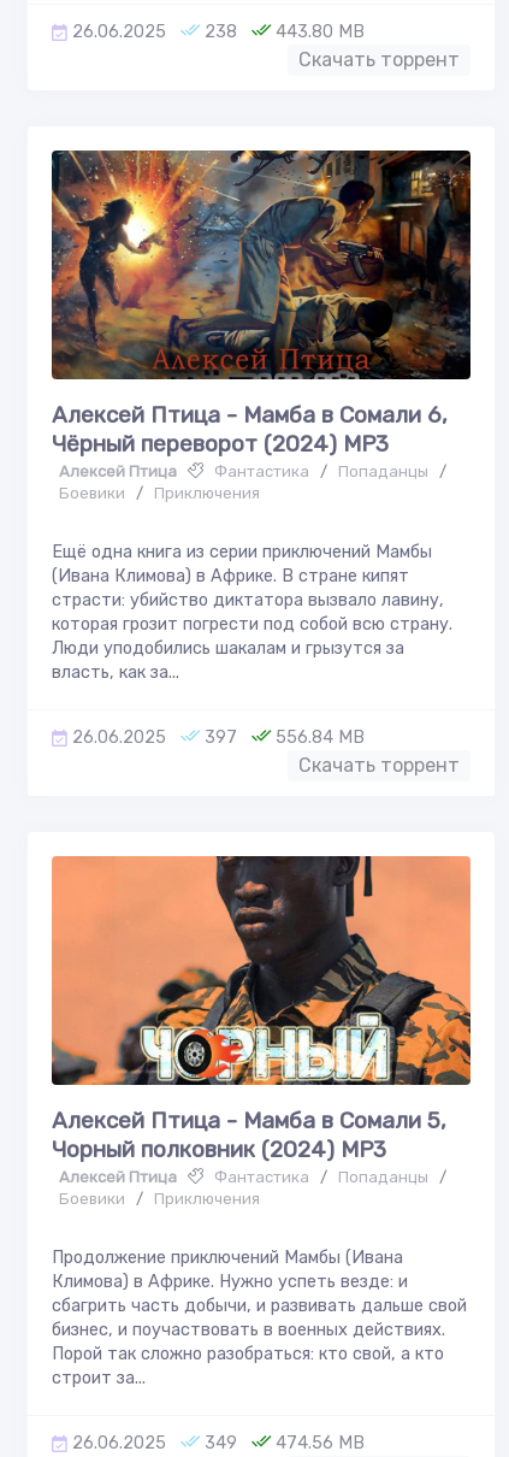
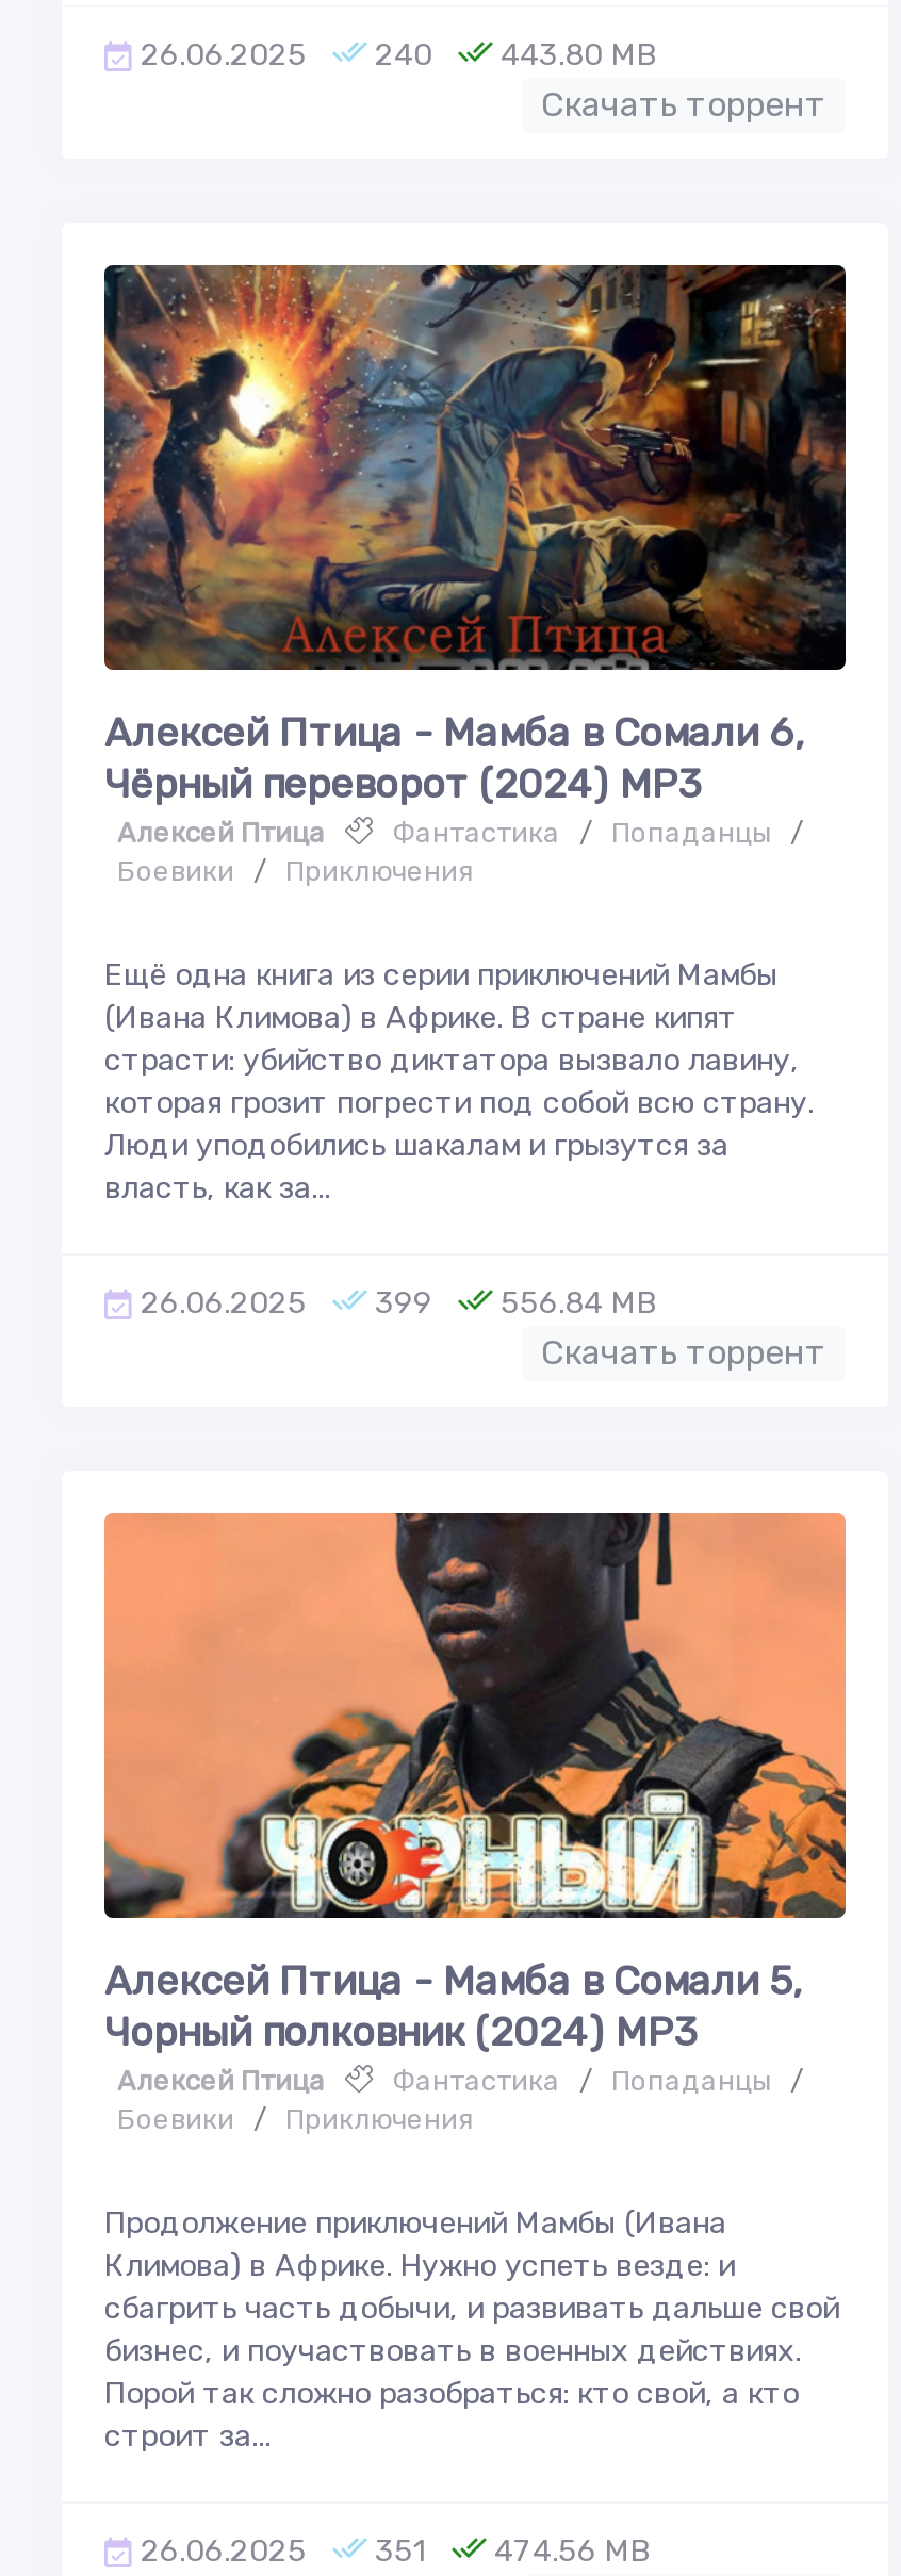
[67,22,365,42] 26.06.2025 238 443.80 MB -> [132,37,658,73] 26.06.2025 240 443.80 MB
[67,727,365,748] 26.06.2025 397 556.84 MB -> [132,1285,658,1322] 26.06.2025 399 556.84 MB
[67,1433,365,1453] 26.06.2025 349 474.56 MB -> [132,2533,652,2570] 26.06.2025 351 474.56 MB

